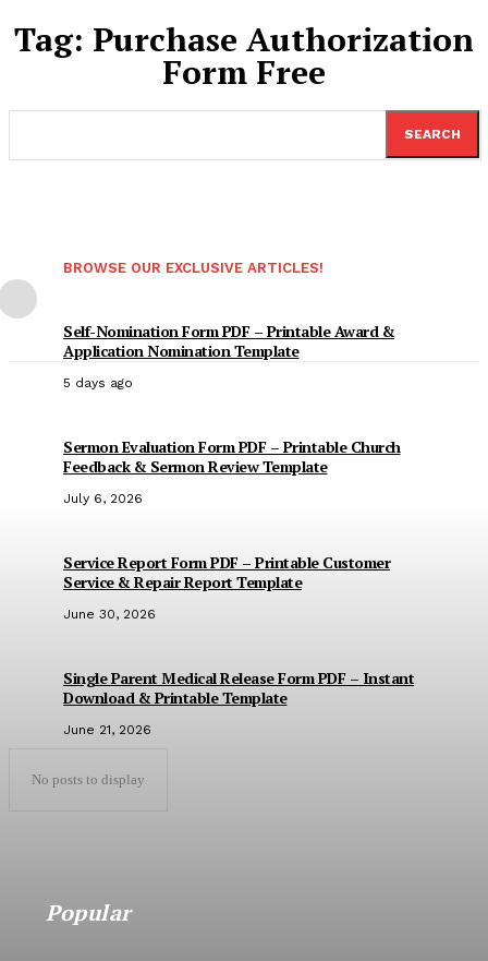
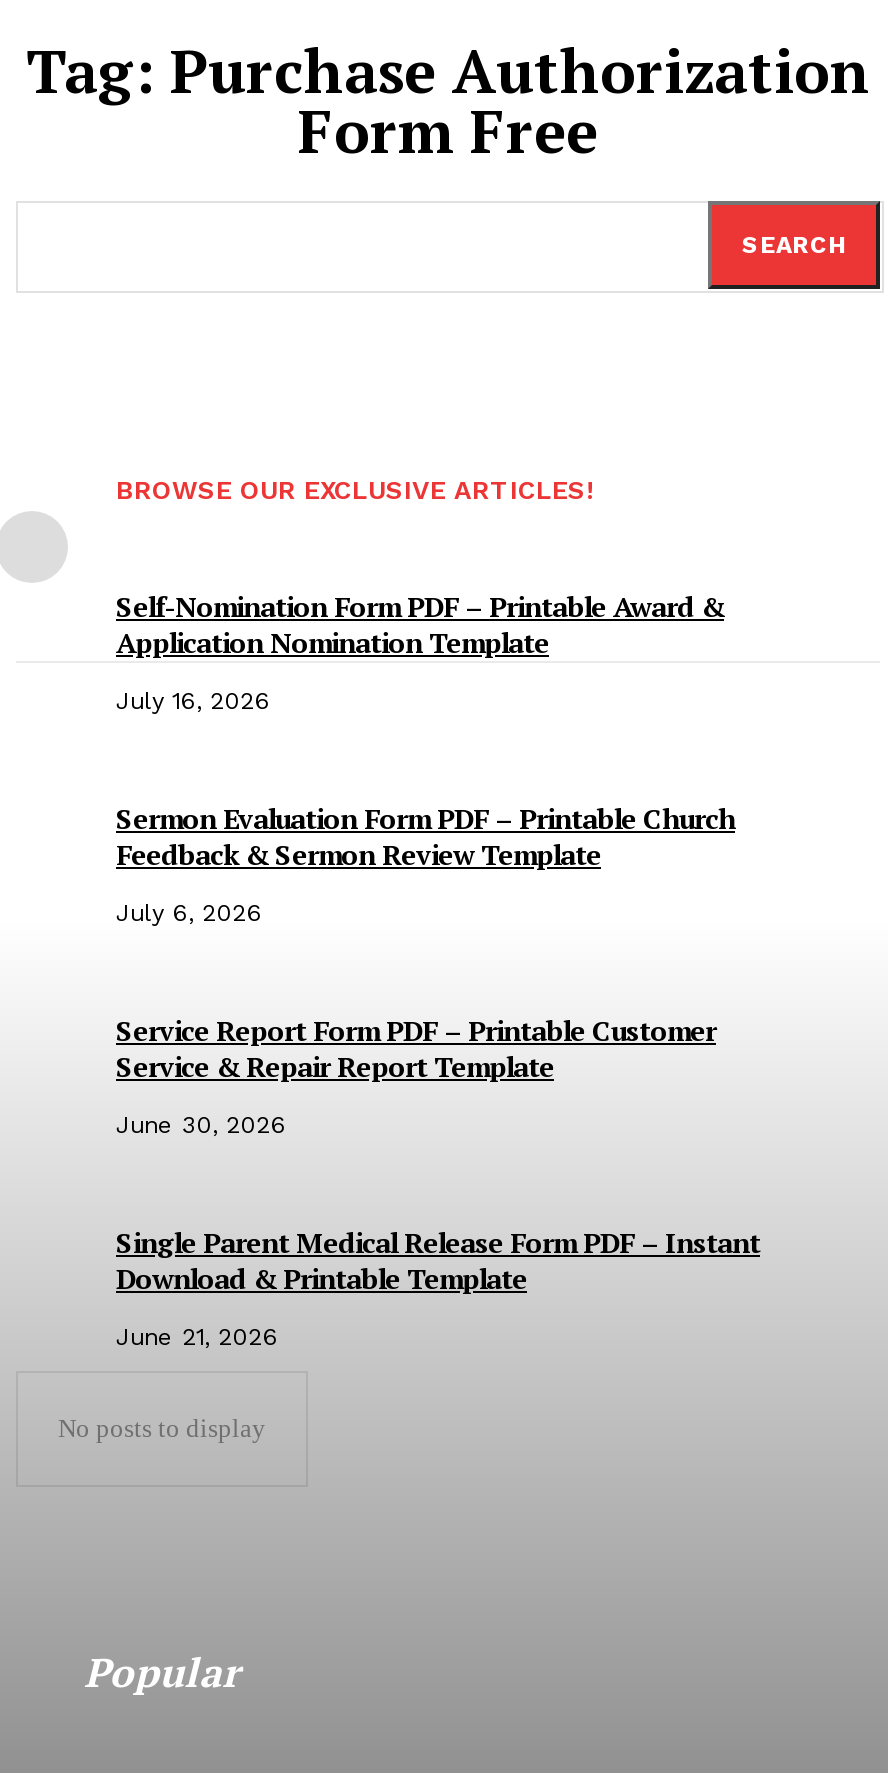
[63,375,133,391] 5 days ago -> [116,687,270,715] July 16, 2026

